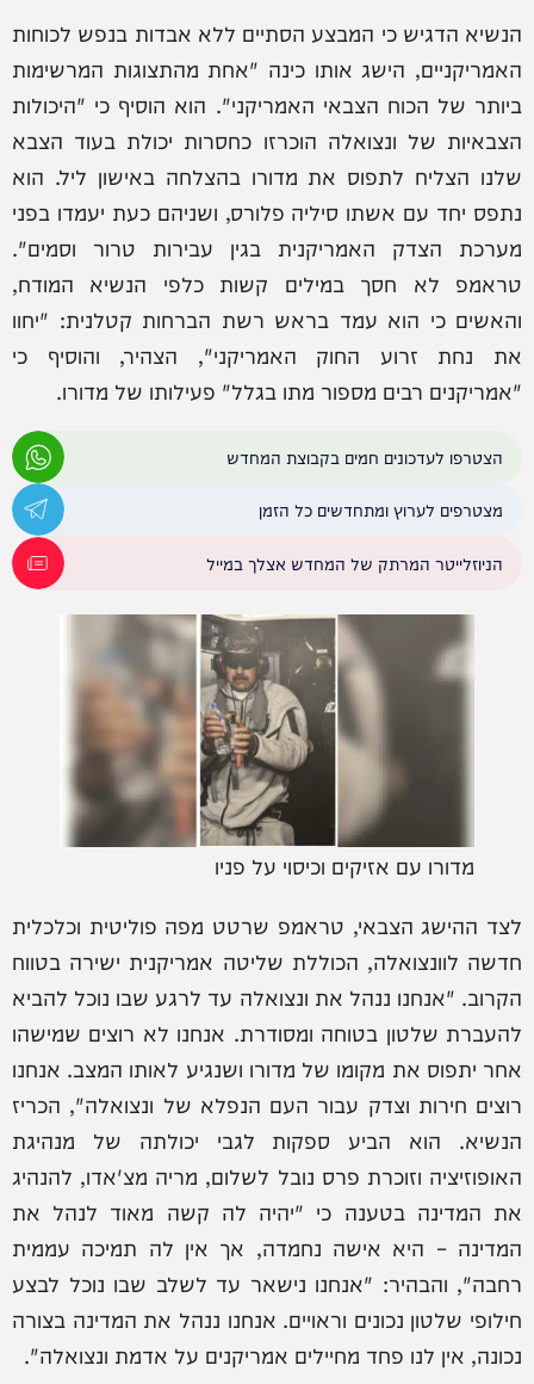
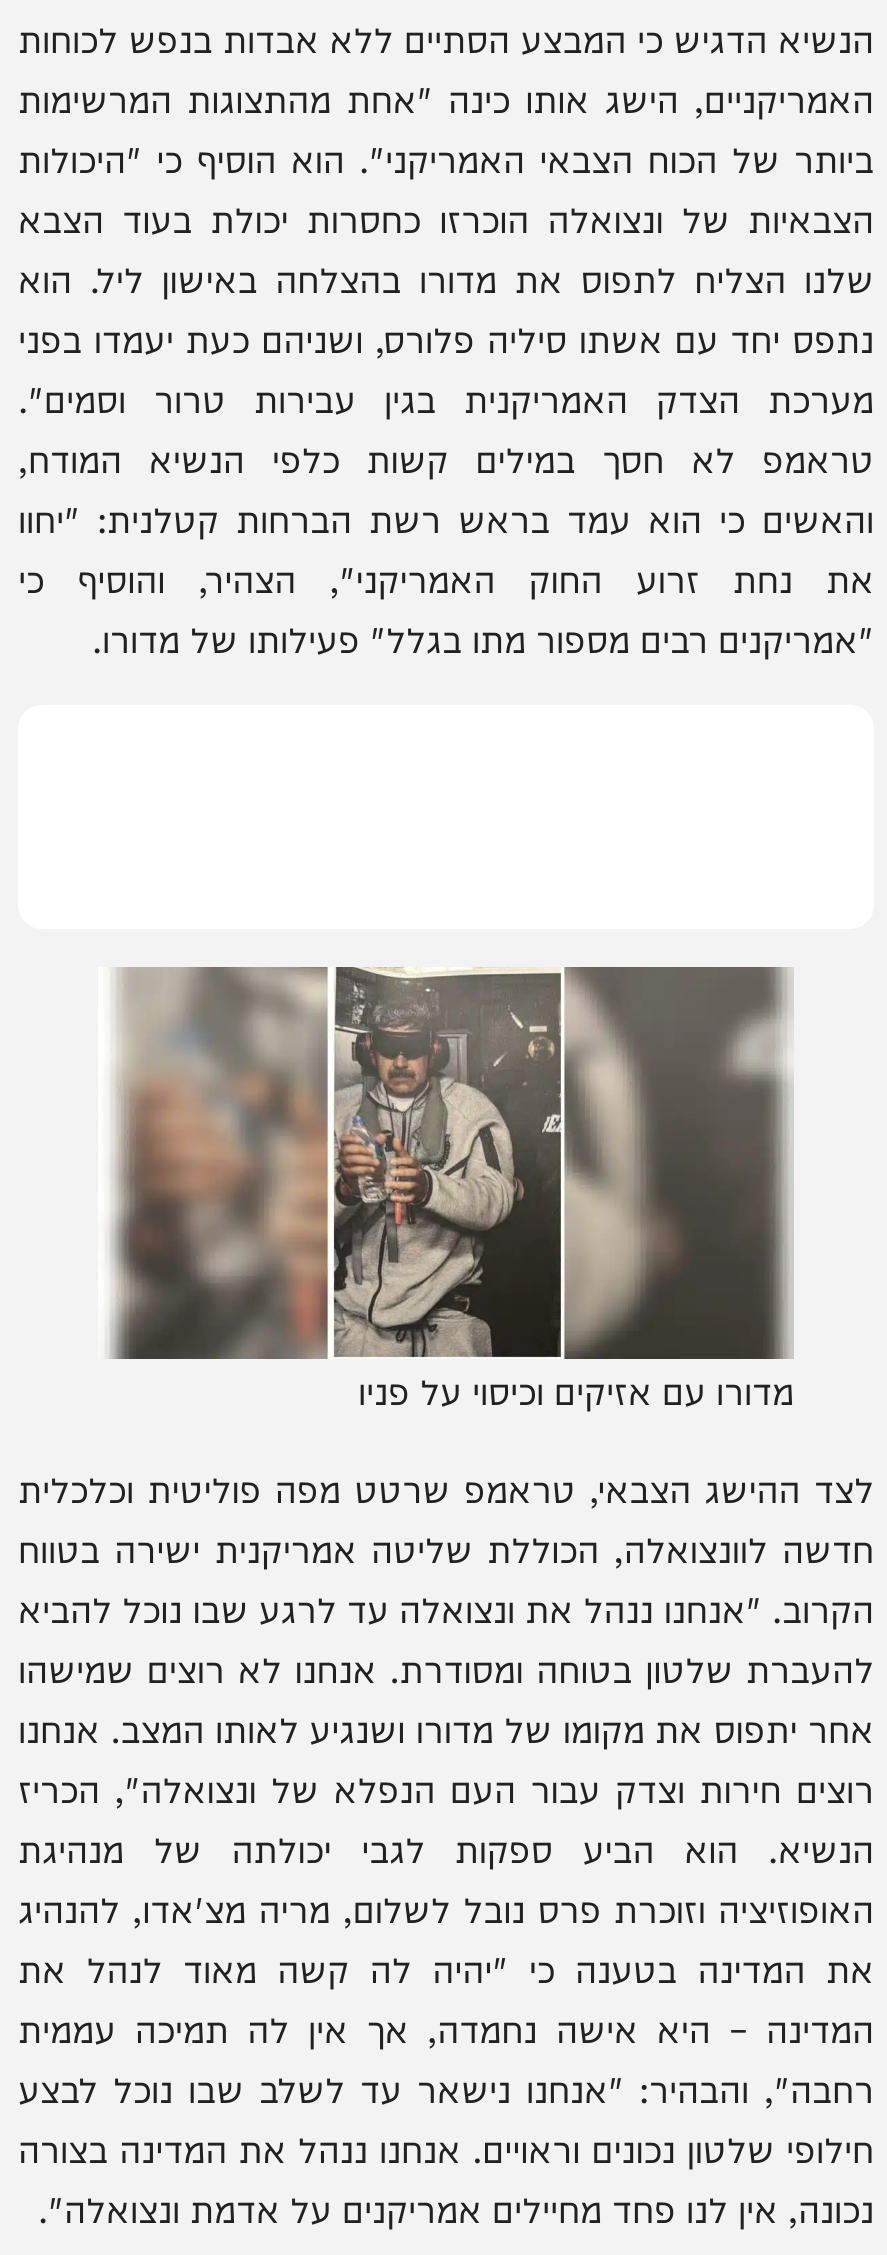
[11,430,67,591] [image] -> none
[206,444,503,576] הצטרפו לעדכונים חמים בקבוצת המחדש | מצטרפים לערוץ ומתחדשים כל הזמן | הניוזלייטר המרתק של המחדש אצלך במייל -> none

